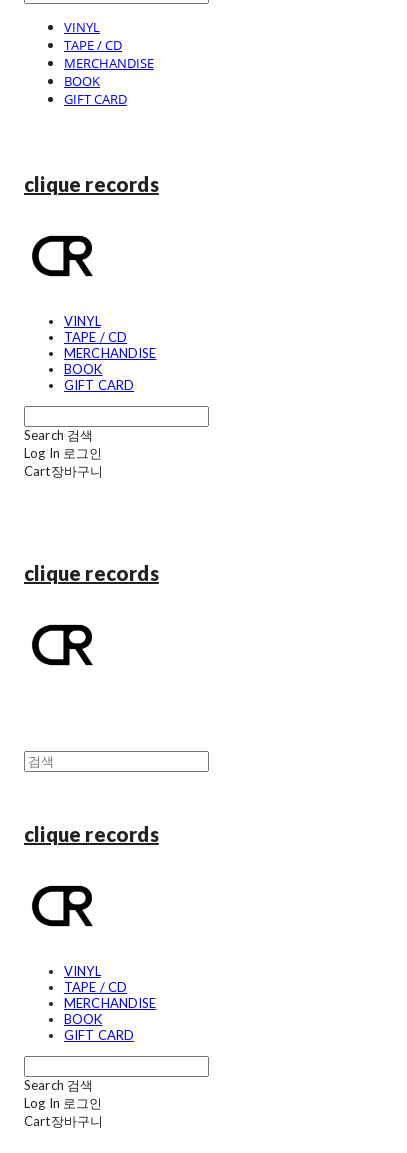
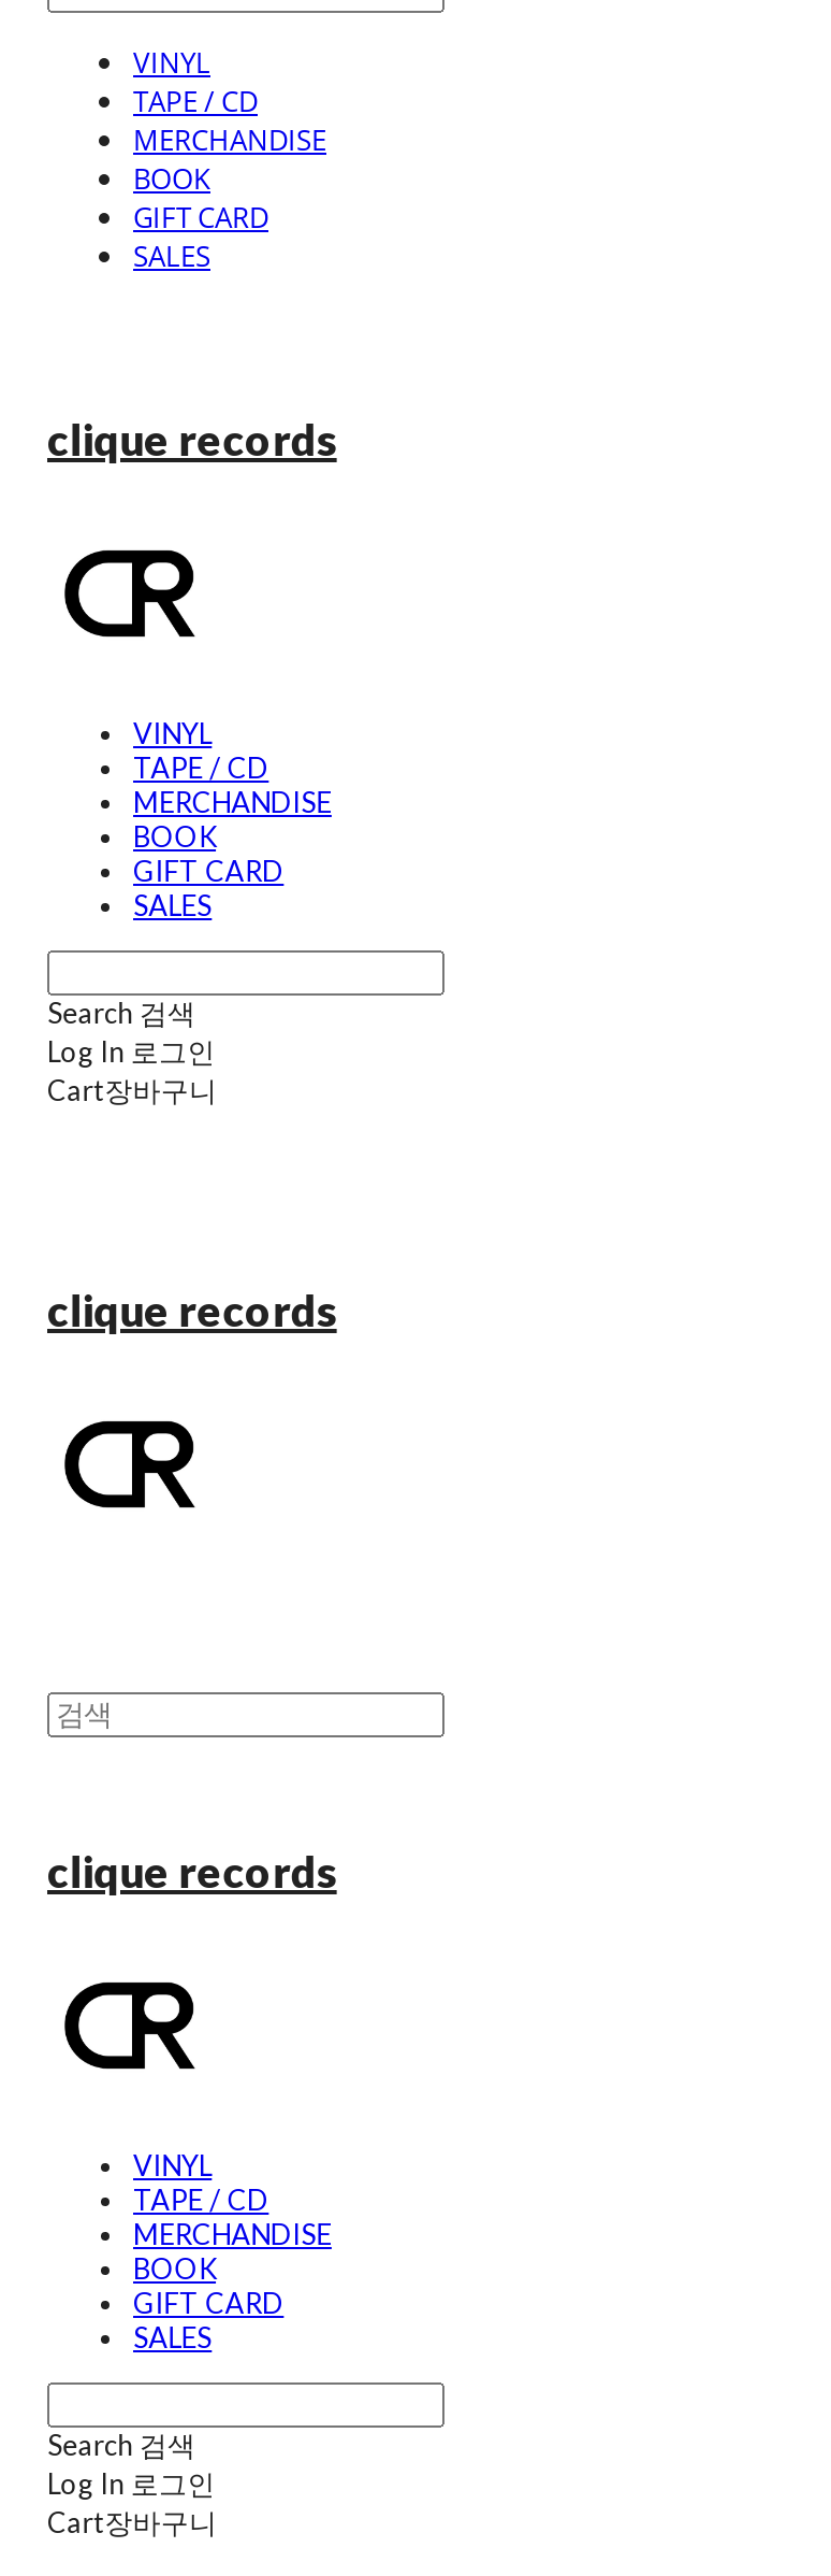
none -> [133,237,210,275] SALES
none -> [133,888,212,922] SALES
none -> [133,2320,212,2355] SALES

